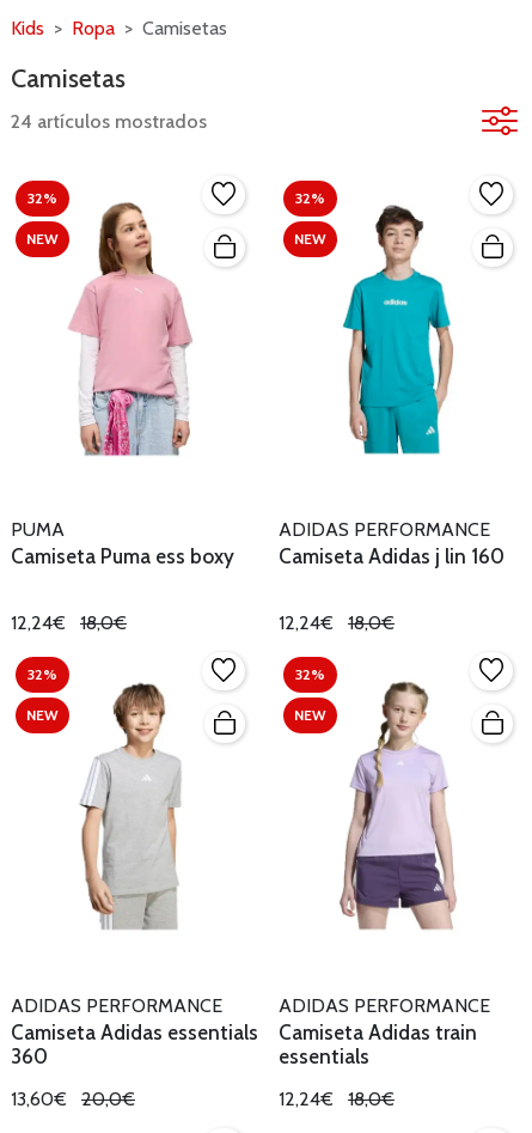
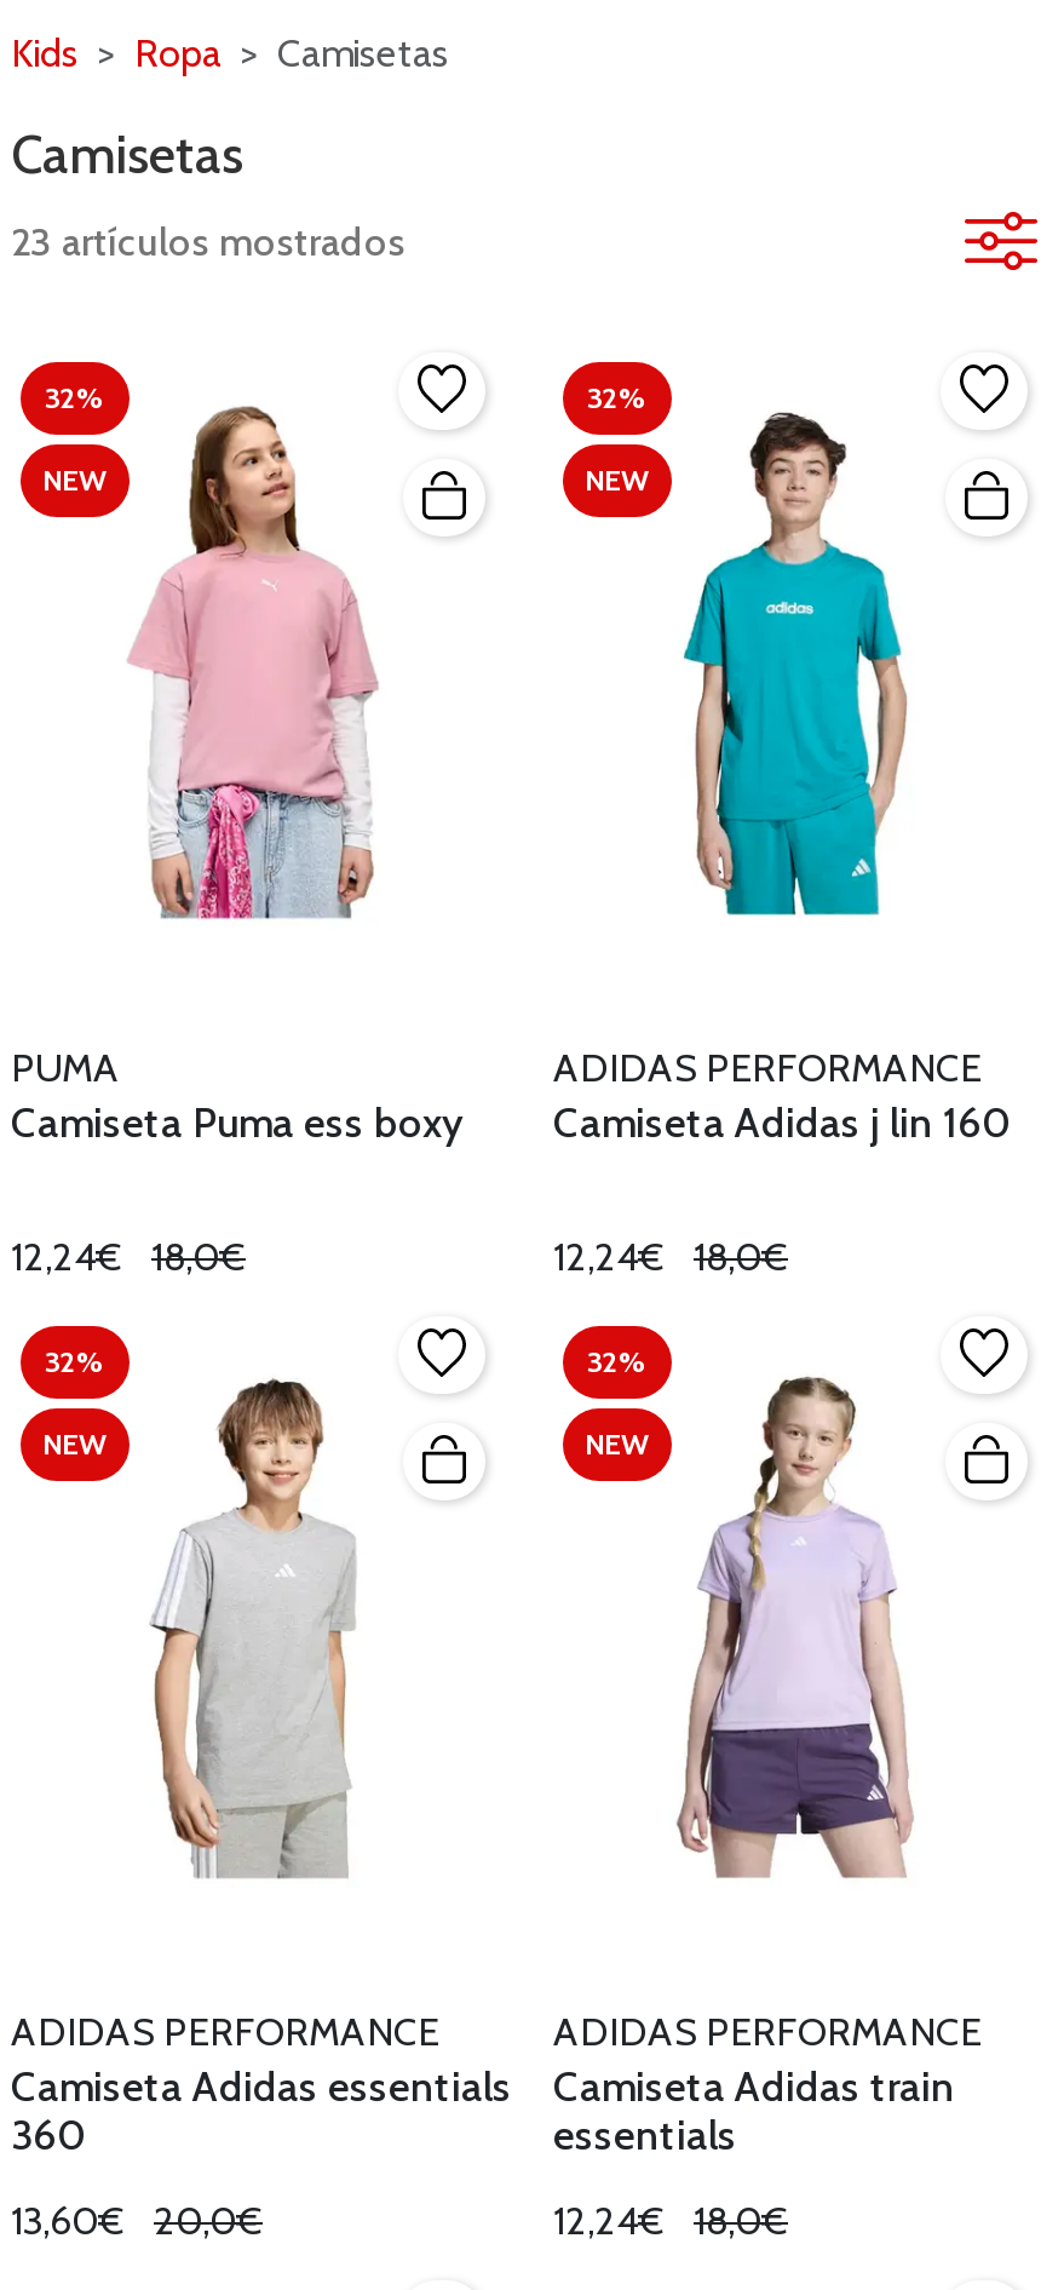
[11,110,207,133] 24 artículos mostrados -> [11,220,406,266] 23 artículos mostrados

